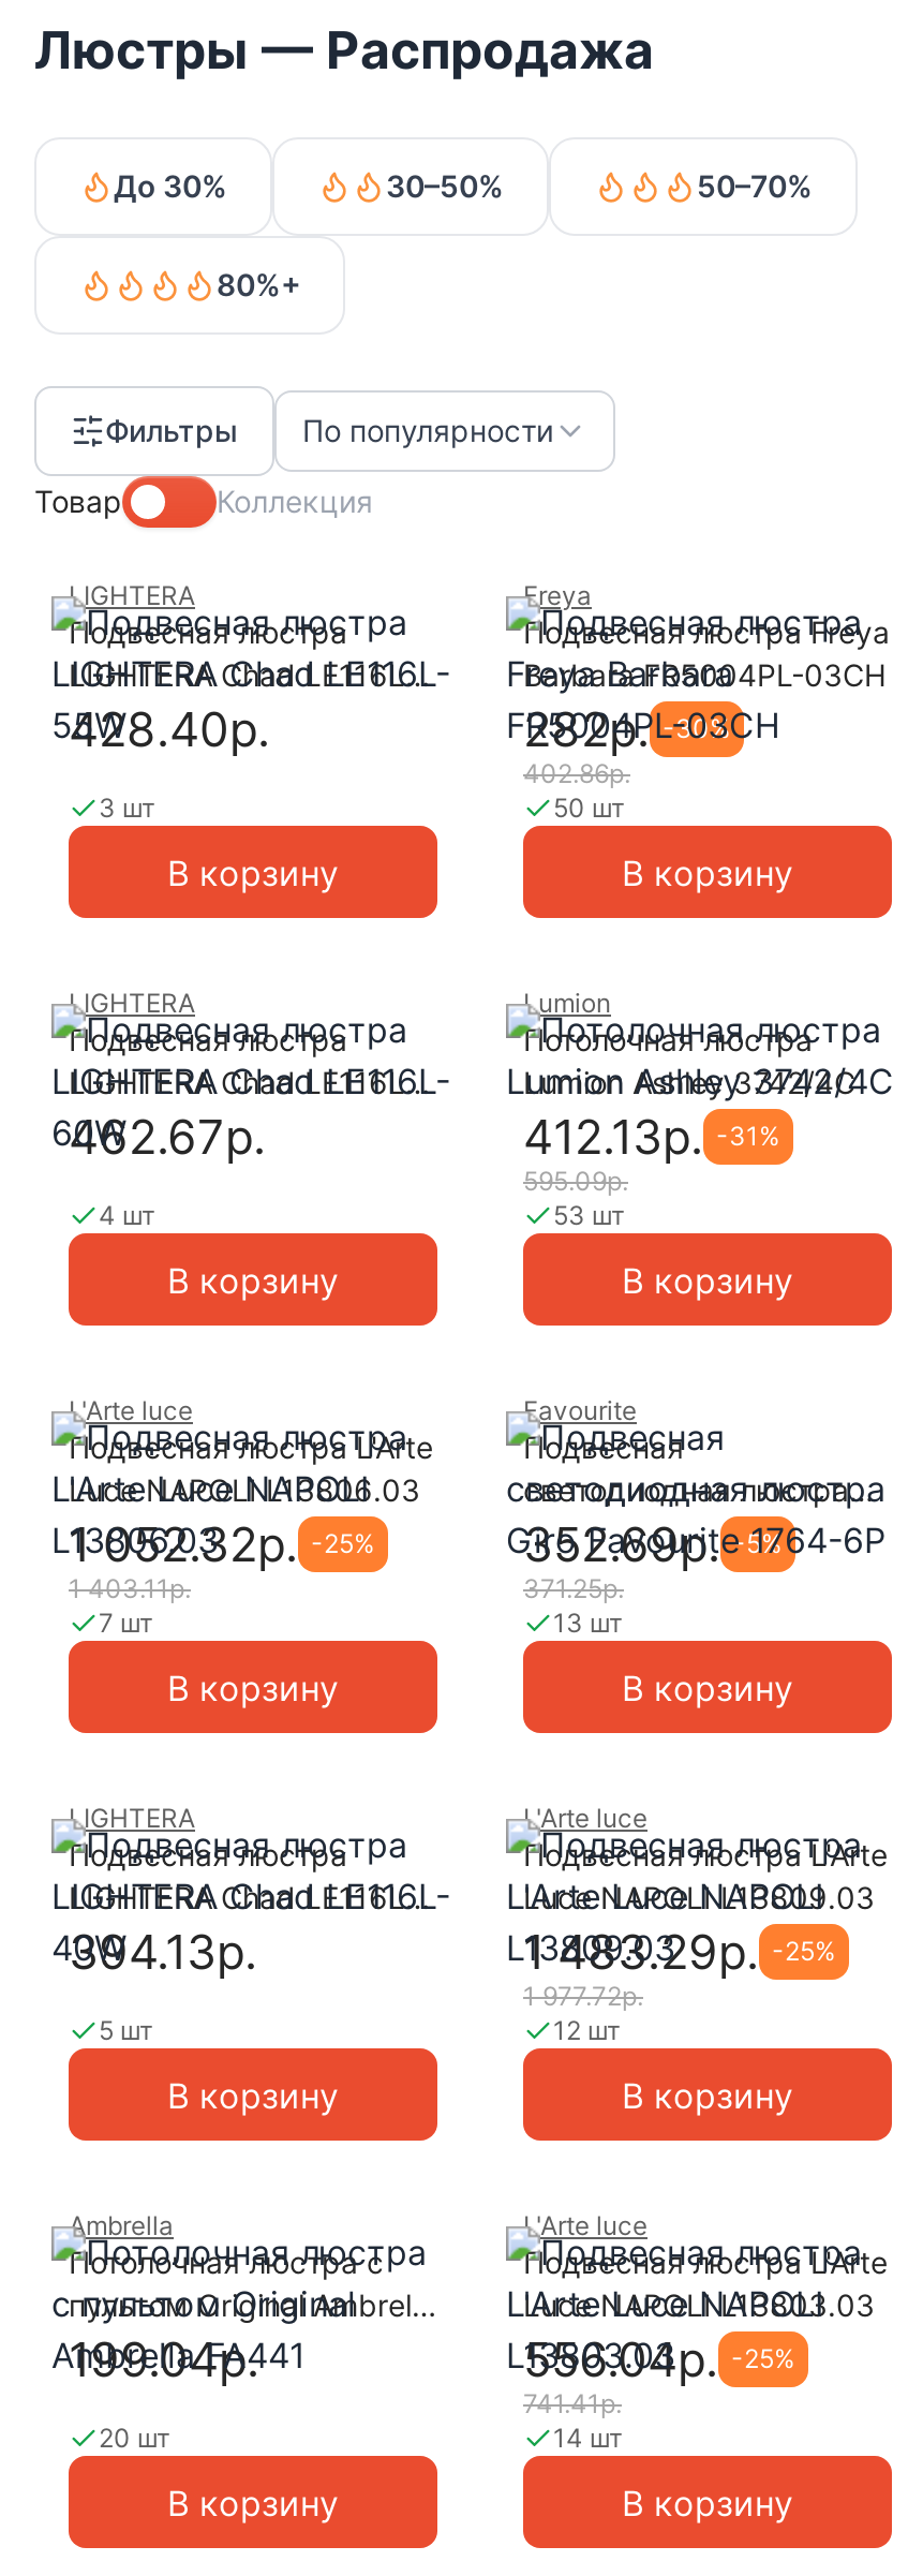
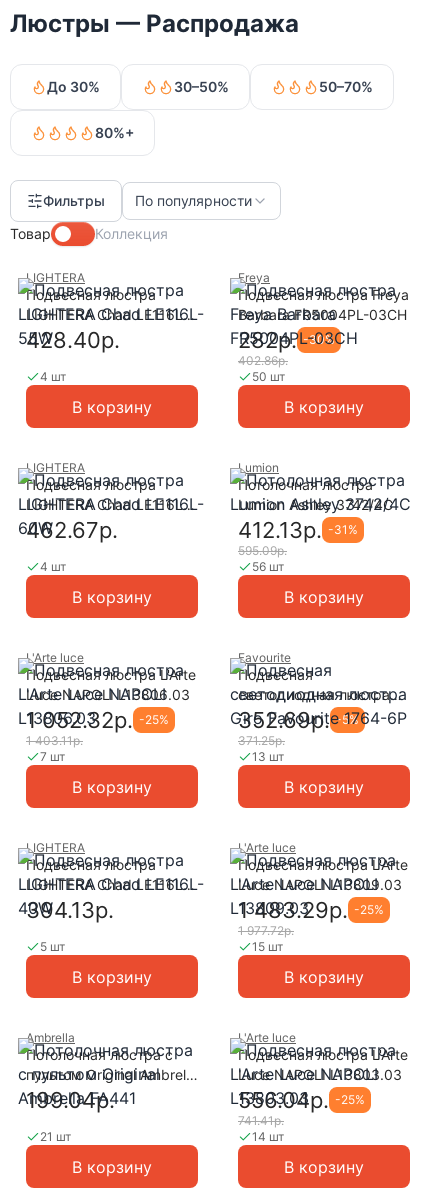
[99,791,154,824] 3 шт -> [40,369,66,384] 4 шт
[553,1199,624,1231] 53 шт -> [252,559,284,574] 56 шт
[553,2014,620,2046] 12 шт -> [252,939,283,954] 15 шт
[99,2422,169,2454] 20 шт -> [40,1129,71,1144] 21 шт

